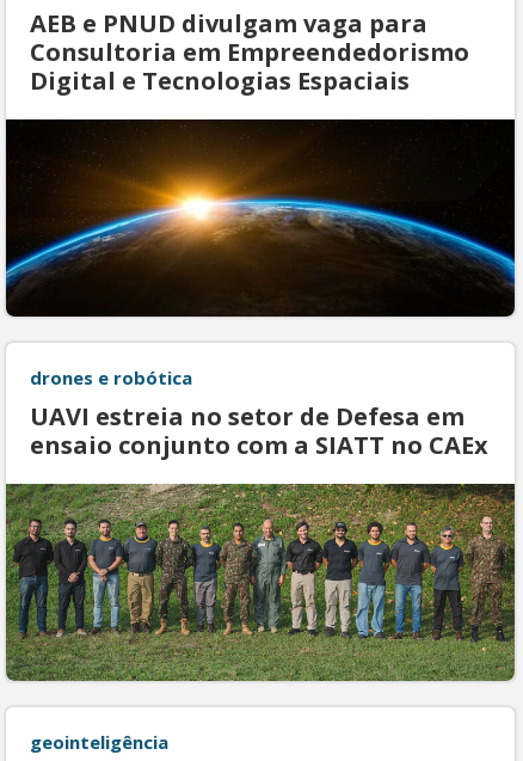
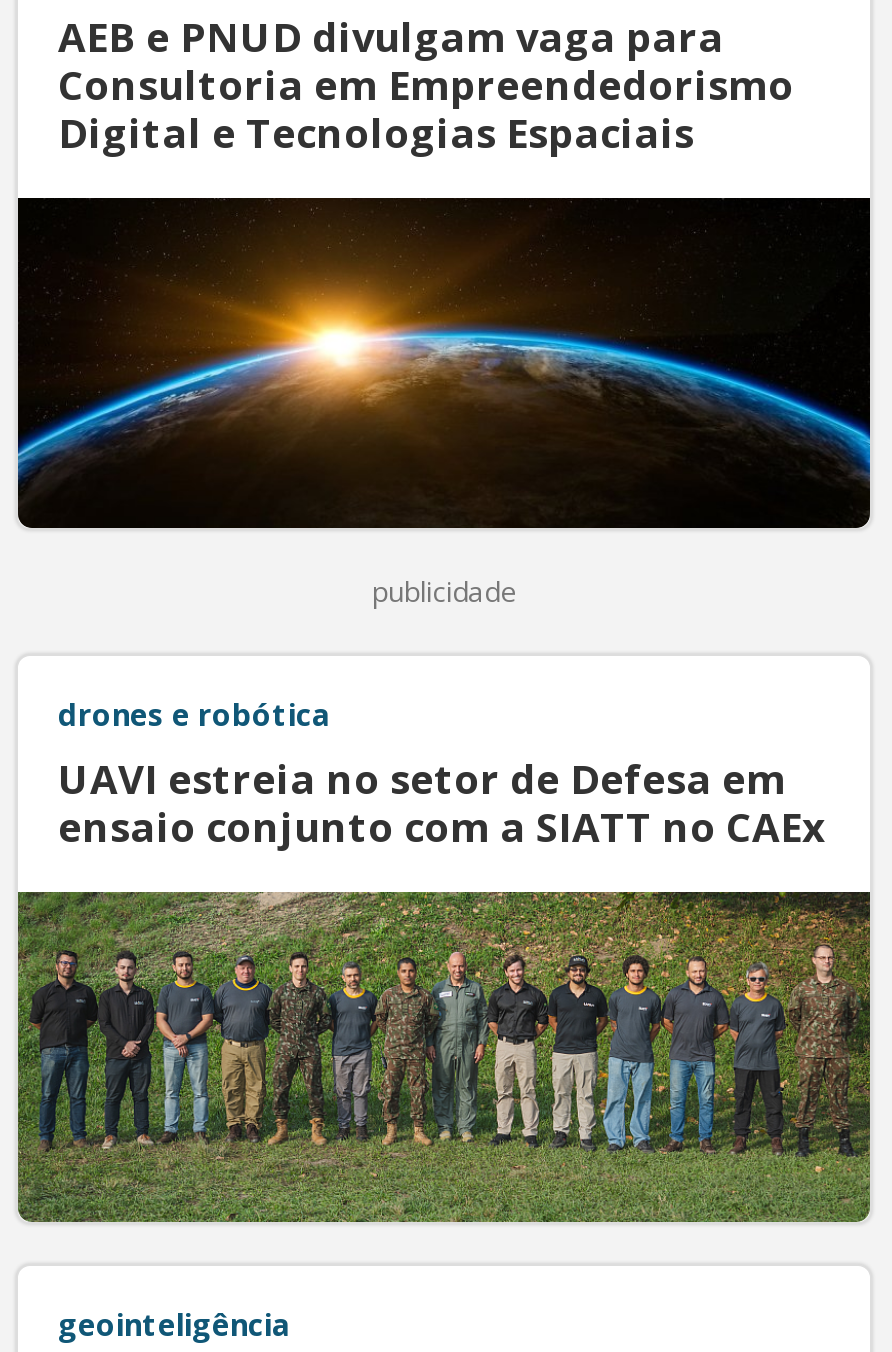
none -> [372,571,516,609] publicidade

